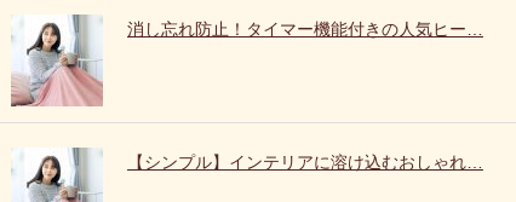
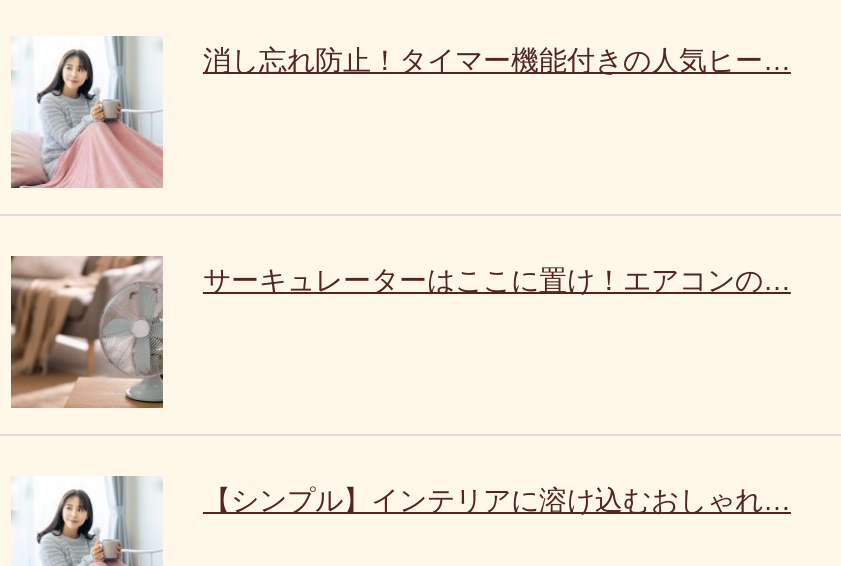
none -> [9,254,791,408] [image] | サーキュレーターはここに置け！エアコンの…

